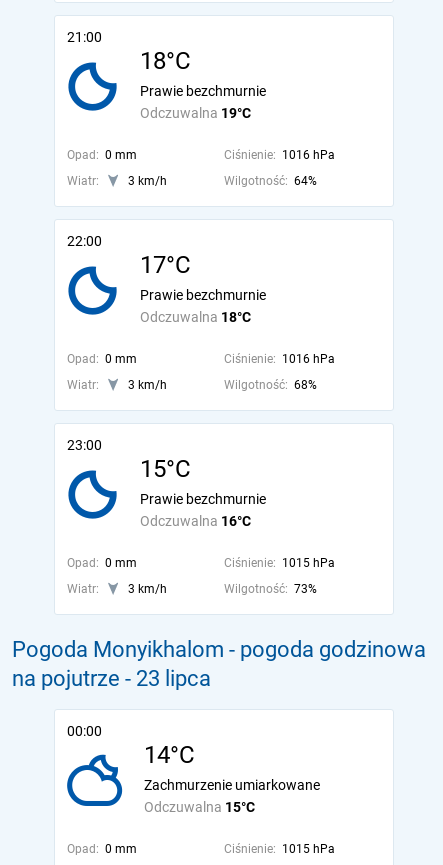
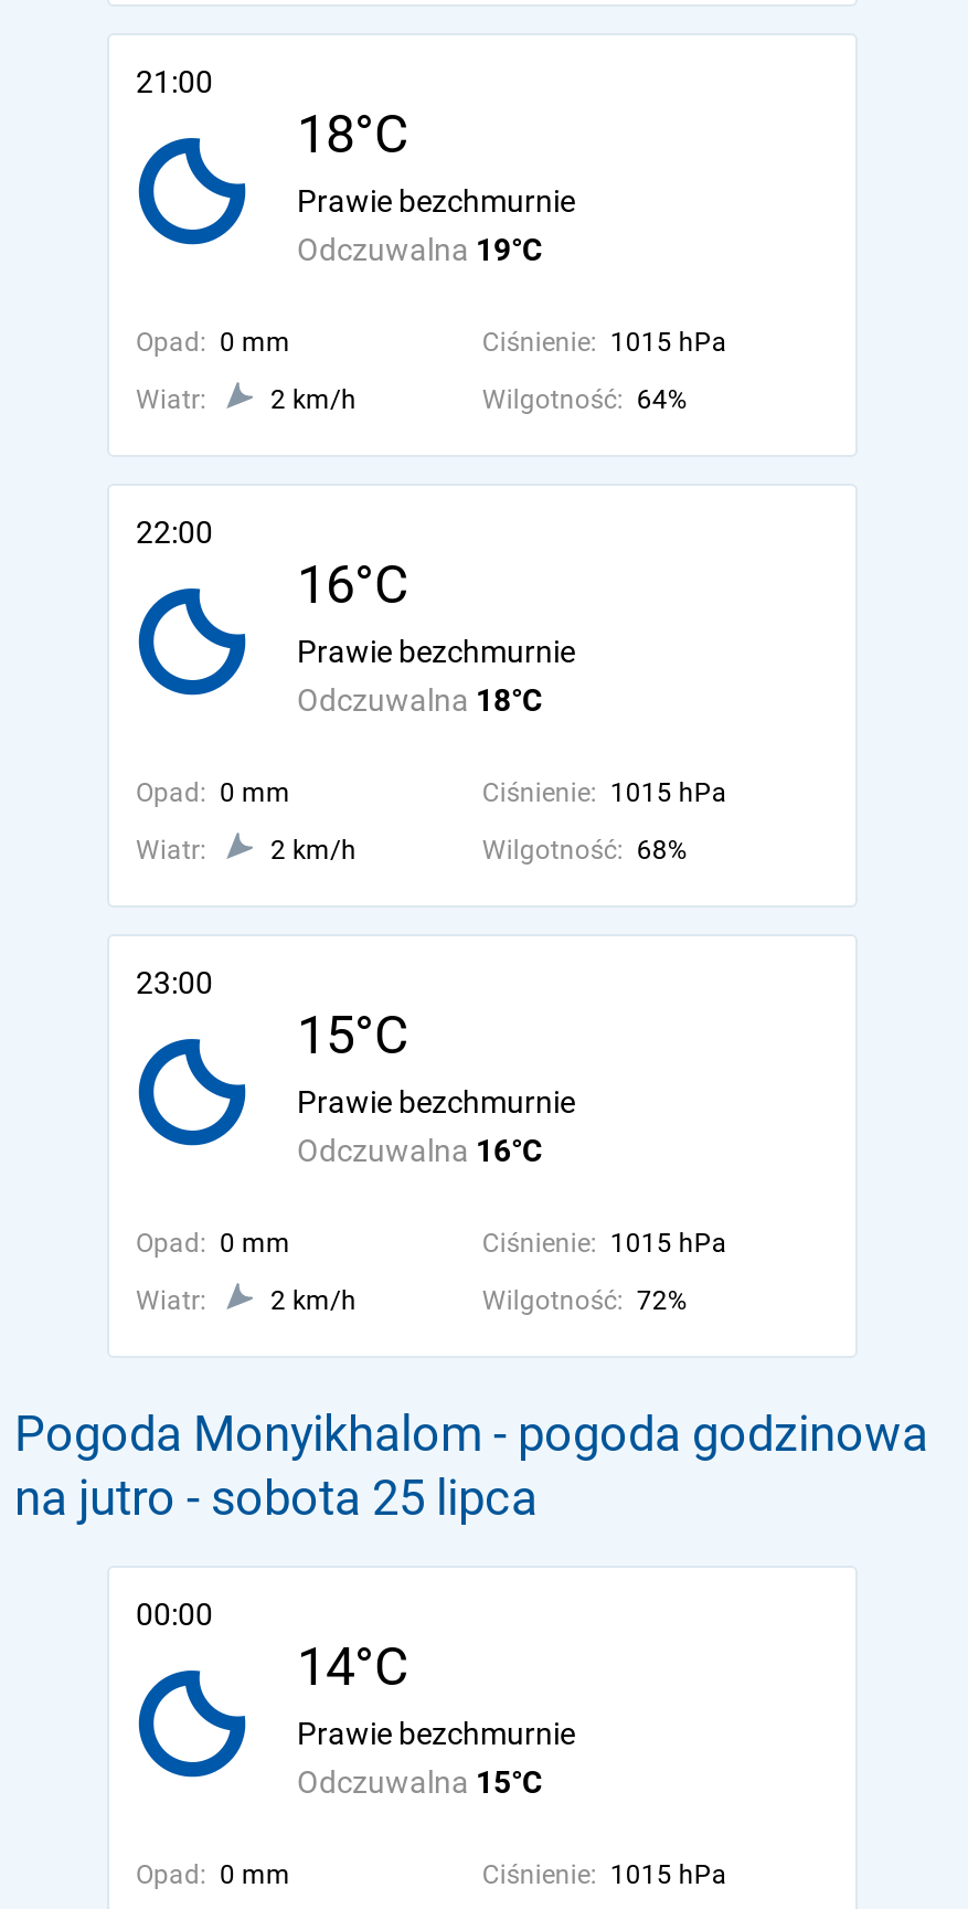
[224,148,335,162] Ciśnienie: 1016 hPa -> [482,327,727,358] Ciśnienie: 1015 hPa
[128,174,167,188] 3 km/h -> [270,384,357,415] 2 km/h
[140,251,191,279] 17°C -> [297,554,409,616] 16°C
[224,352,335,366] Ciśnienie: 1016 hPa -> [482,777,727,808] Ciśnienie: 1015 hPa
[128,378,167,392] 3 km/h -> [270,835,357,866] 2 km/h
[128,582,167,596] 3 km/h -> [270,1285,357,1316] 2 km/h
[224,582,317,596] Wilgotność: 73% -> [482,1285,687,1316] Wilgotność: 72%
[12,666,211,691] na pojutrze - 23 lipca -> [14,1471,538,1526] na jutro - sobota 25 lipca
[66,753,320,807] [image] | Zachmurzenie umiarkowane -> [136,1665,575,1780] [image] | Prawie bezchmurnie

